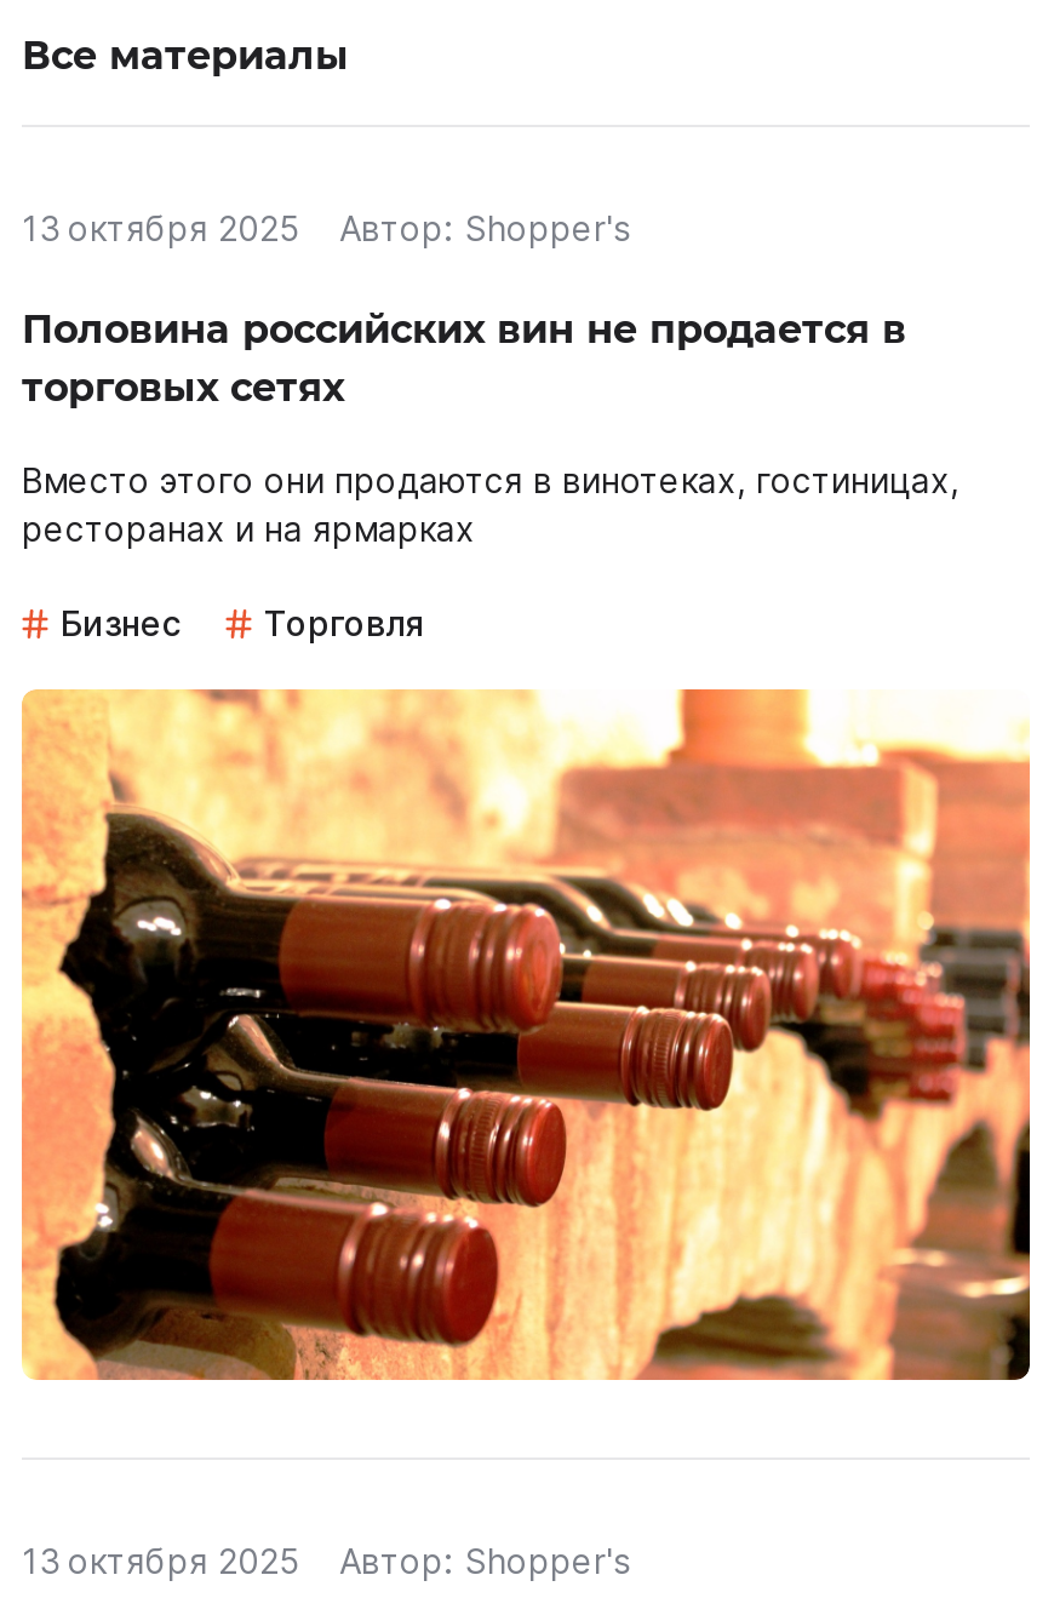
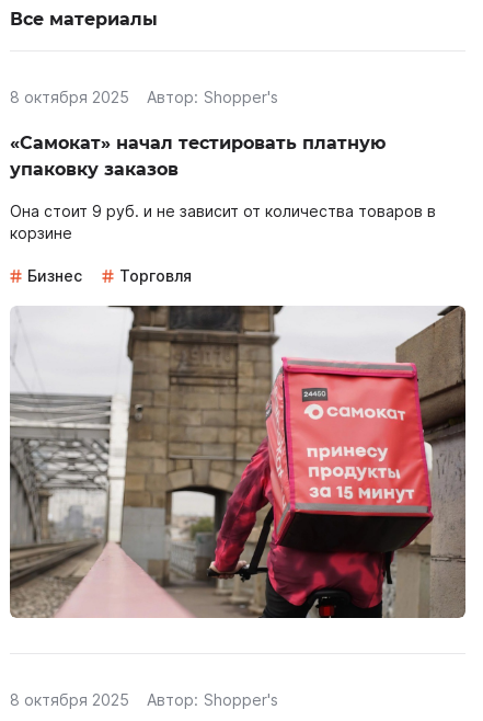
[22,208,630,249] 13 октября 2025 Автор: Shopper's -> [10,88,278,107] 8 октября 2025 Автор: Shopper's
[22,307,906,411] Половина российских вин не продается в | торговых сетях -> [10,133,386,180] «Самокат» начал тестировать платную | упаковку заказов
[22,460,960,549] Вместо этого они продаются в винотеках, гостиницах, | ресторанах и на ярмарках -> [10,202,436,242] Она стоит 9 руб. и не зависит от количества товаров в | корзине
[19,687,1032,1382] [image] -> [9,305,467,619] [image]
[22,1541,630,1582] 13 октября 2025 Автор: Shopper's -> [10,691,278,709] 8 октября 2025 Автор: Shopper's

